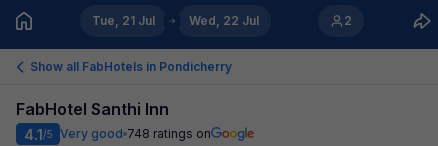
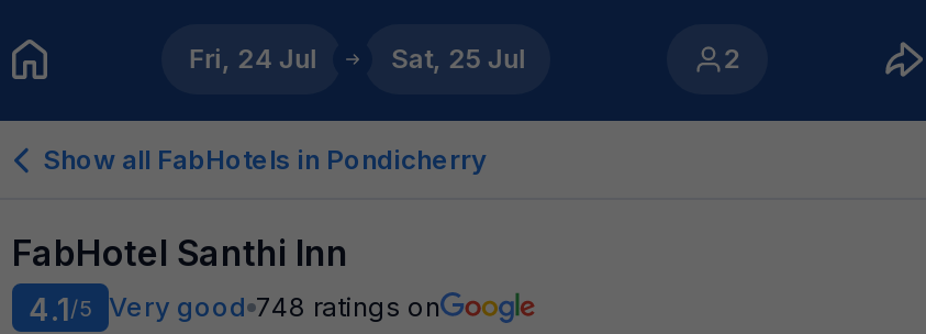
[92,13,155,28] Tue, 21 Jul -> [188,42,316,75] Fri, 24 Jul
[189,13,259,28] Wed, 22 Jul -> [391,42,525,75] Sat, 25 Jul

